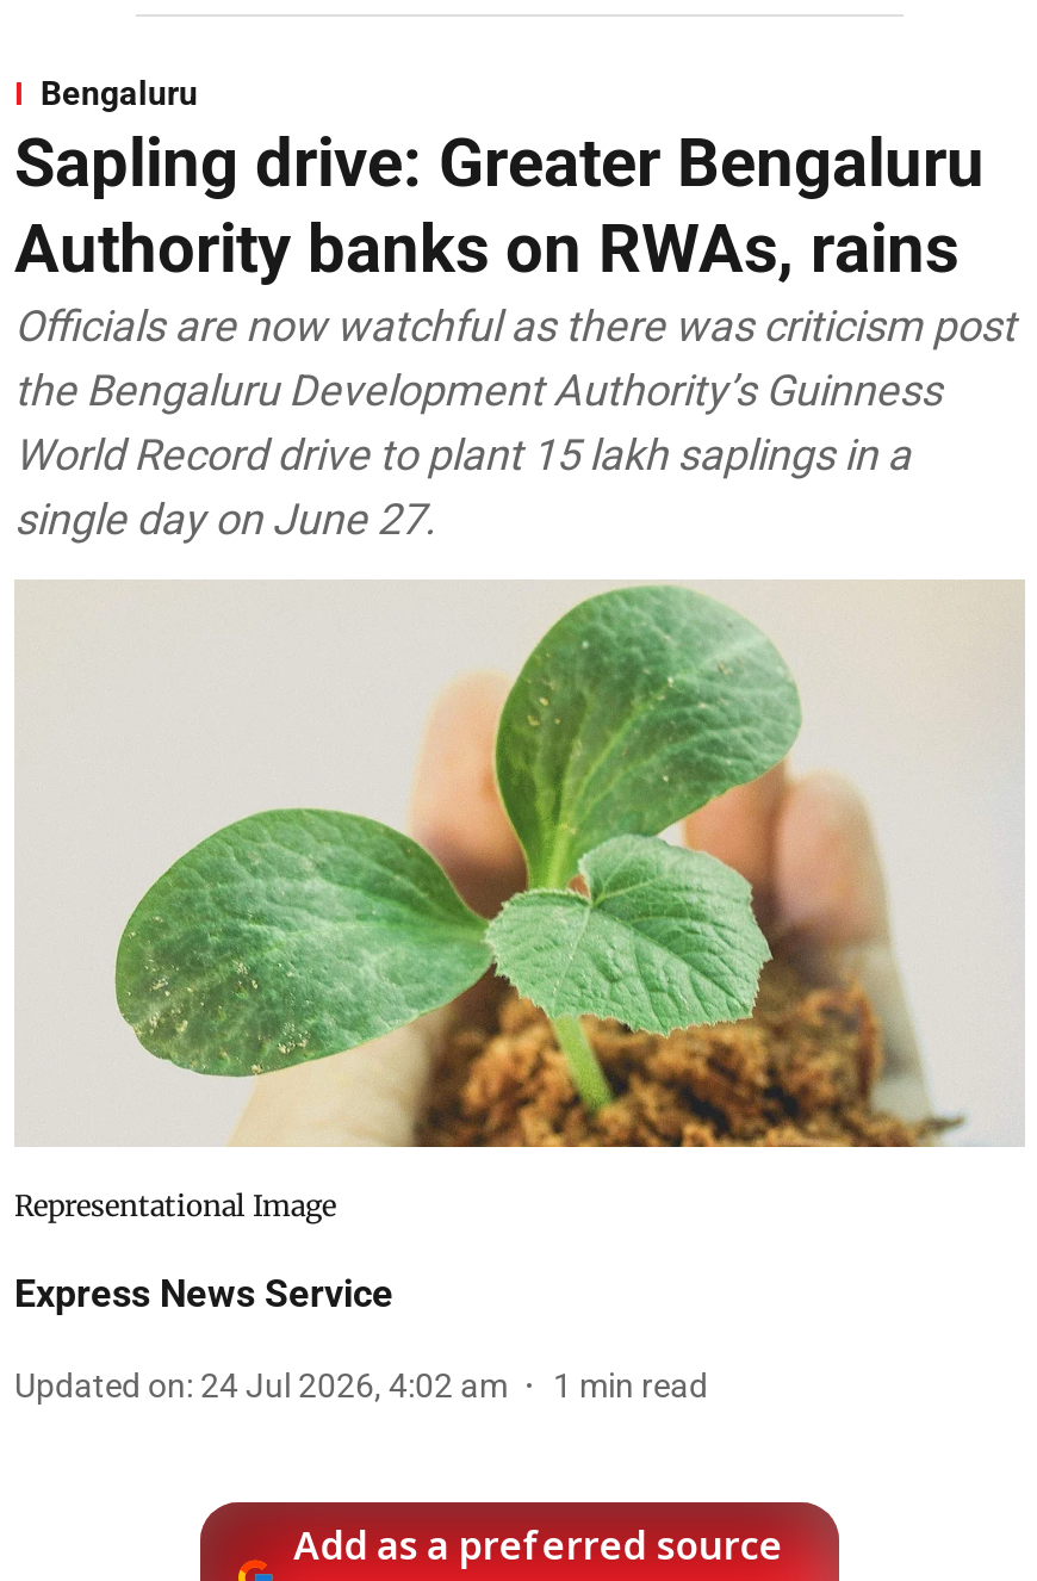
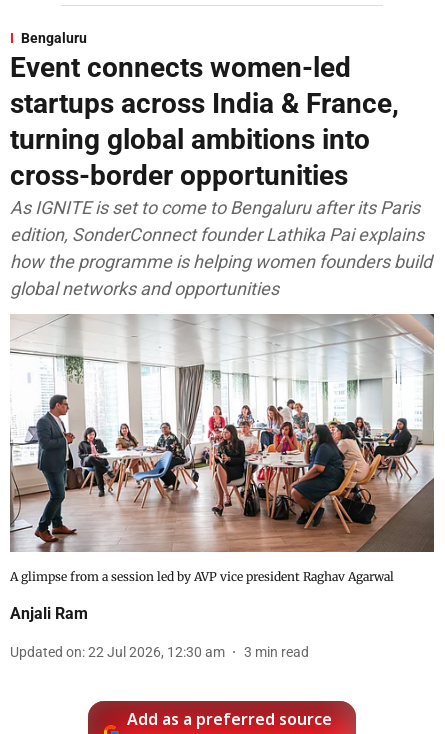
[14,124,1016,543] Sapling drive: Greater Bengaluru | Authority banks on RWAs, rains | Officials are now watchful as there was criticism post | the Bengaluru Development Authority’s Guinness | World Record drive to plant 15 lakh saplings in a | single day on June 27. -> [10,51,432,299] Event connects women-led | startups across India & France, | turning global ambitions into | cross-border opportunities | As IGNITE is set to come to Bengaluru after its Paris | edition, SonderConnect founder Lathika Pai explains | how the programme is helping women founders build | global networks and opportunities
[14,668,1023,1224] [image] | Representational Image -> [9,314,435,584] [image] | A glimpse from a session led by AVP vice president Raghav Agarwal
[14,1272,393,1317] Express News Service -> [10,604,88,623] Anjali Ram
[14,1367,708,1405] Updated on: 24 Jul 2026, 4:02 am | 1 min read -> [10,644,309,660] Updated on: 22 Jul 2026, 12:30 am | 3 min read

